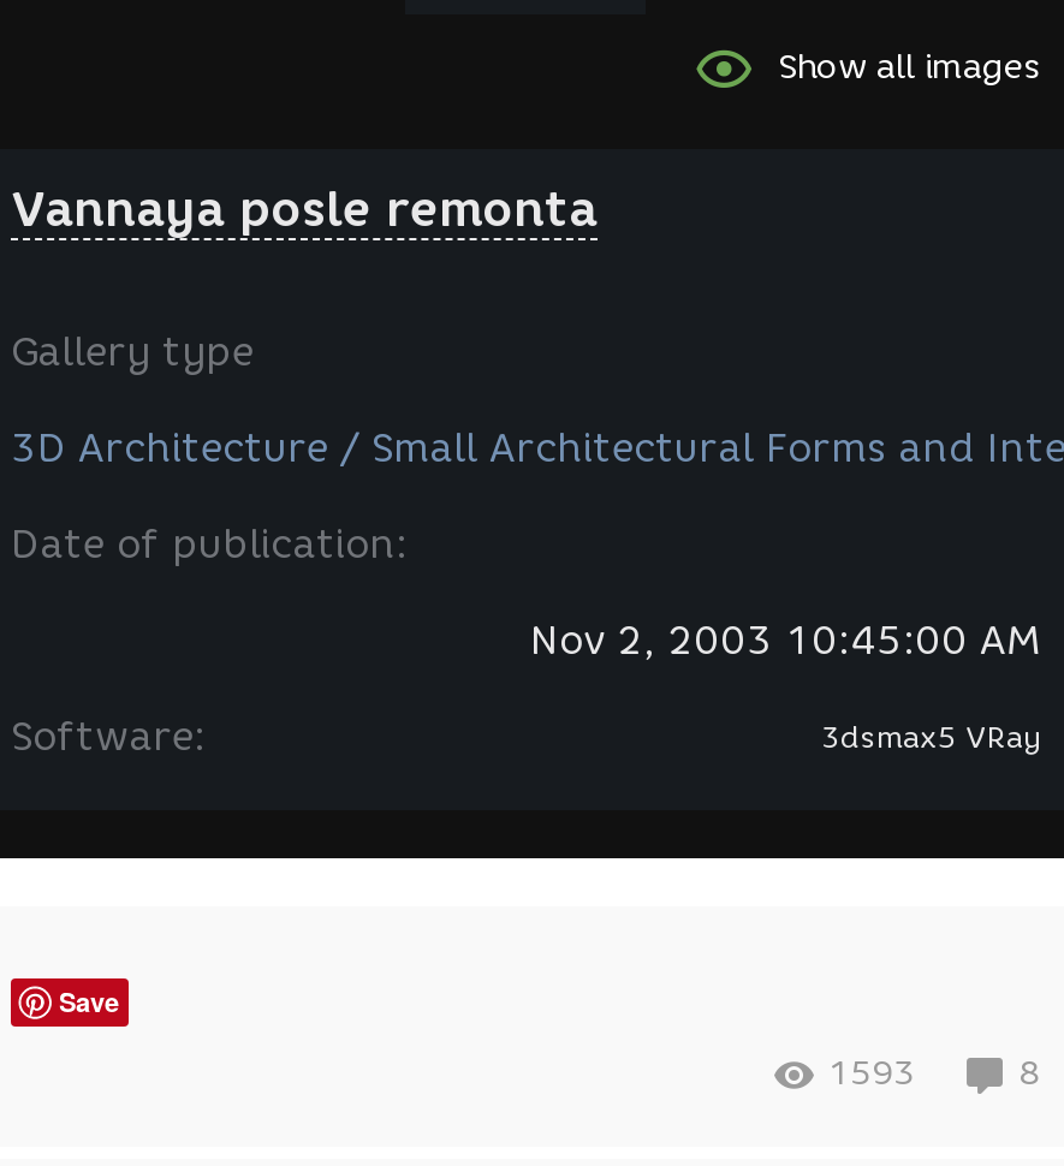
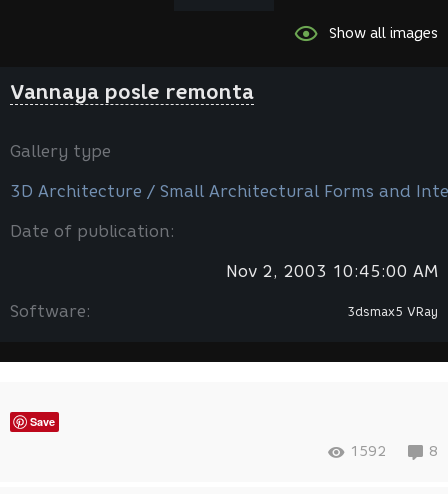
[828,1053,915,1094] 1593 -> [350,443,386,460] 1592

